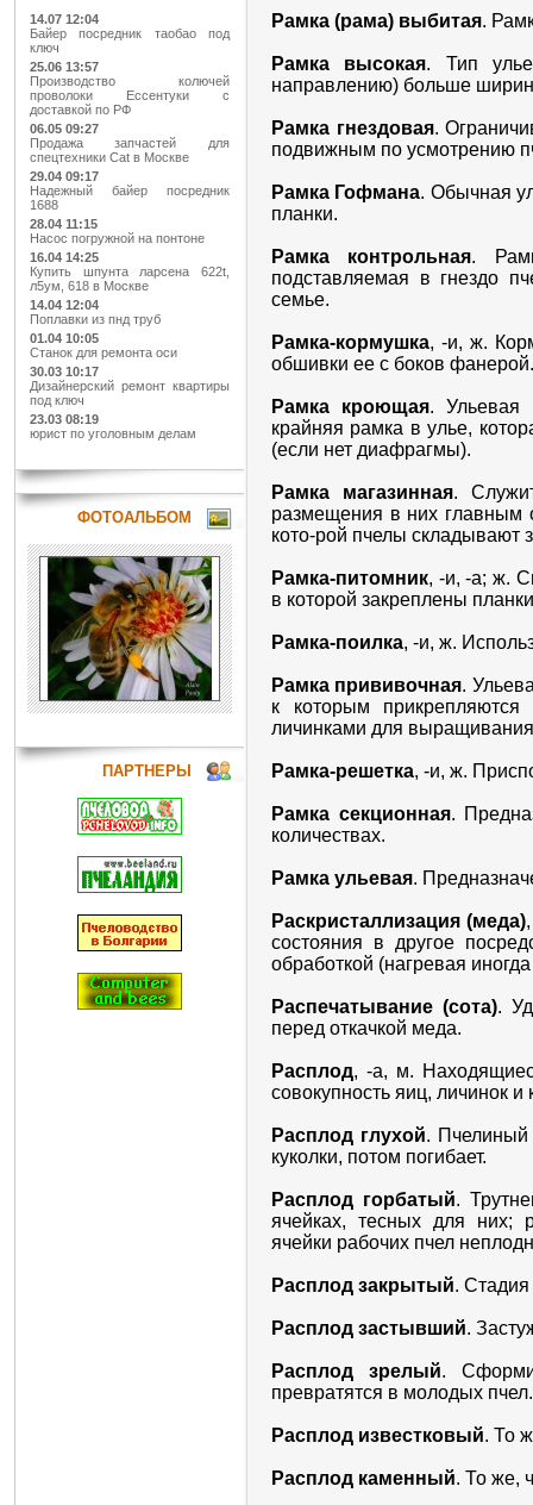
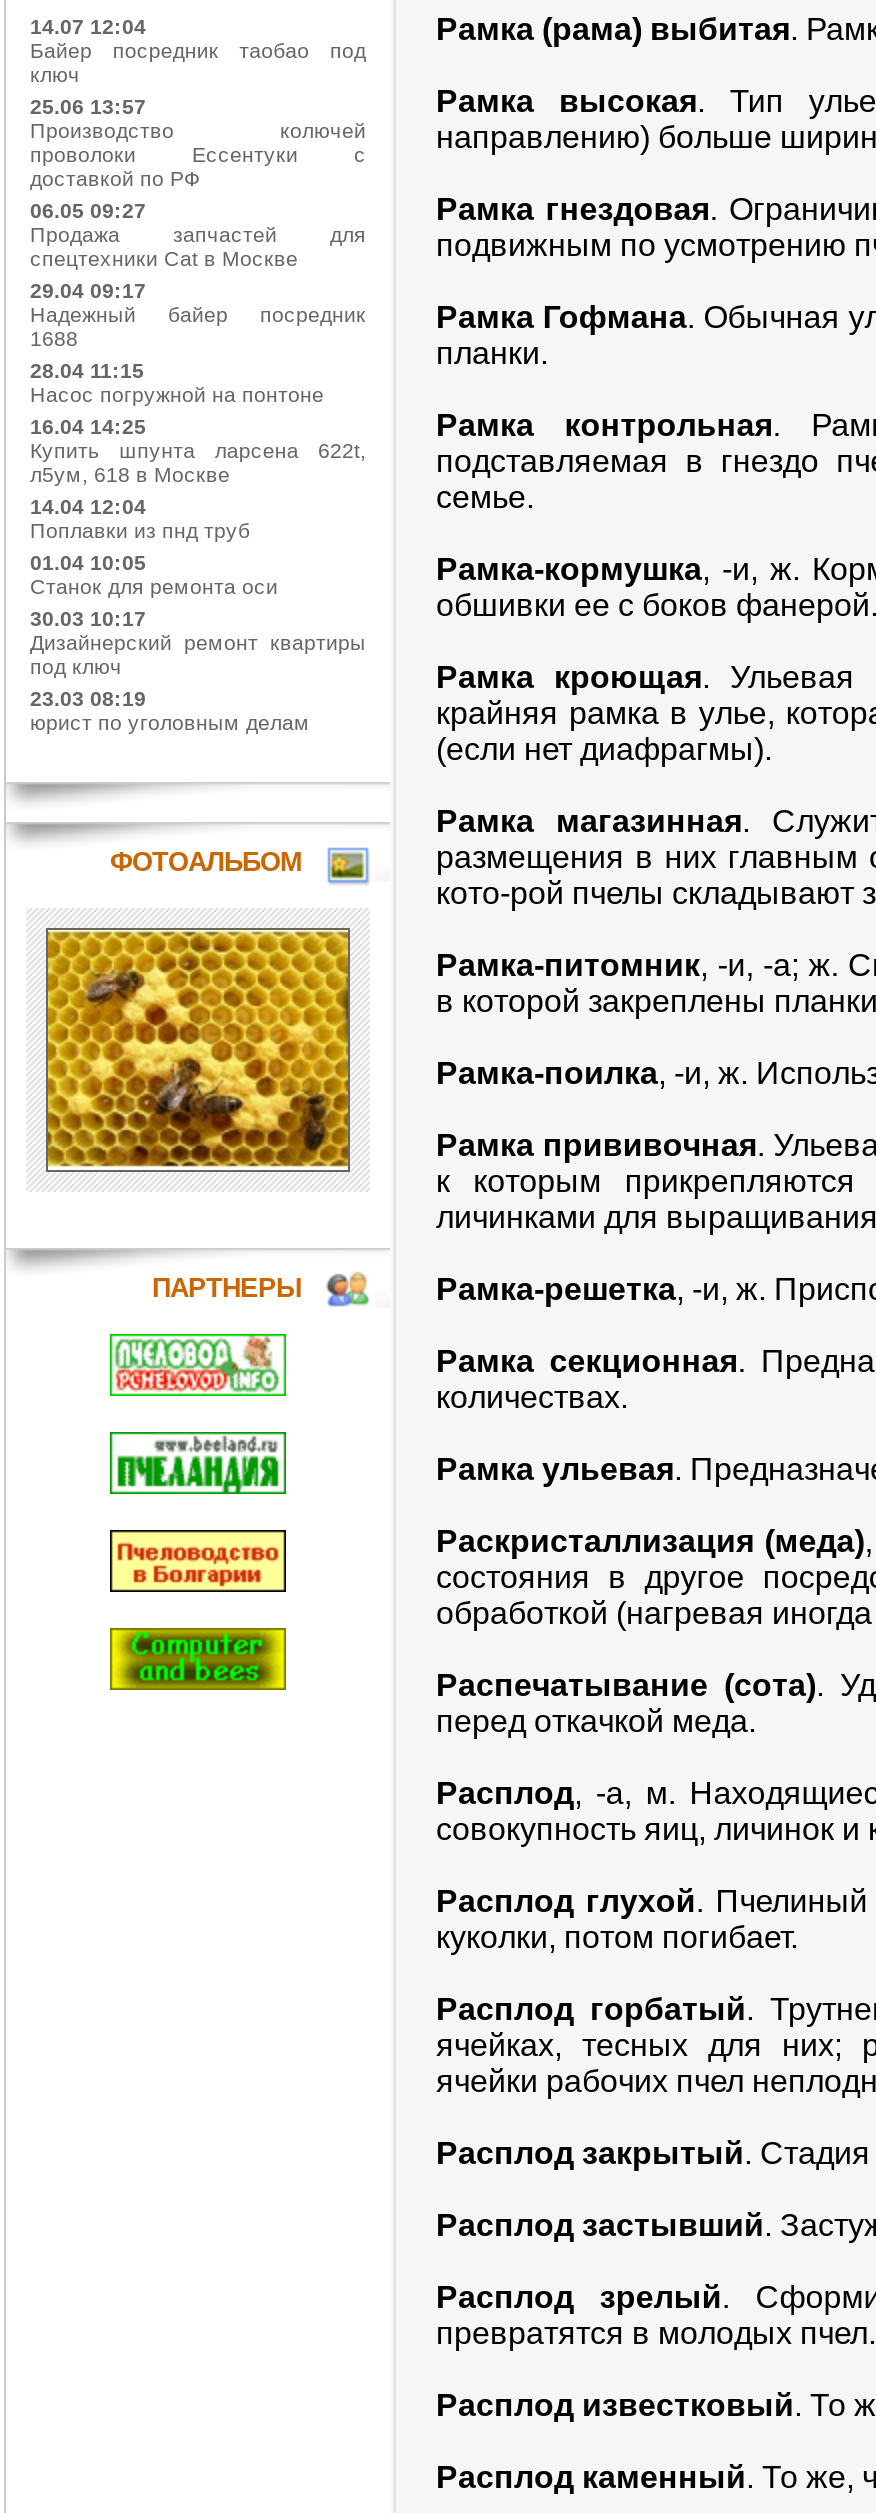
[40,556,219,701] [image] -> [46,928,350,1170] [image]

